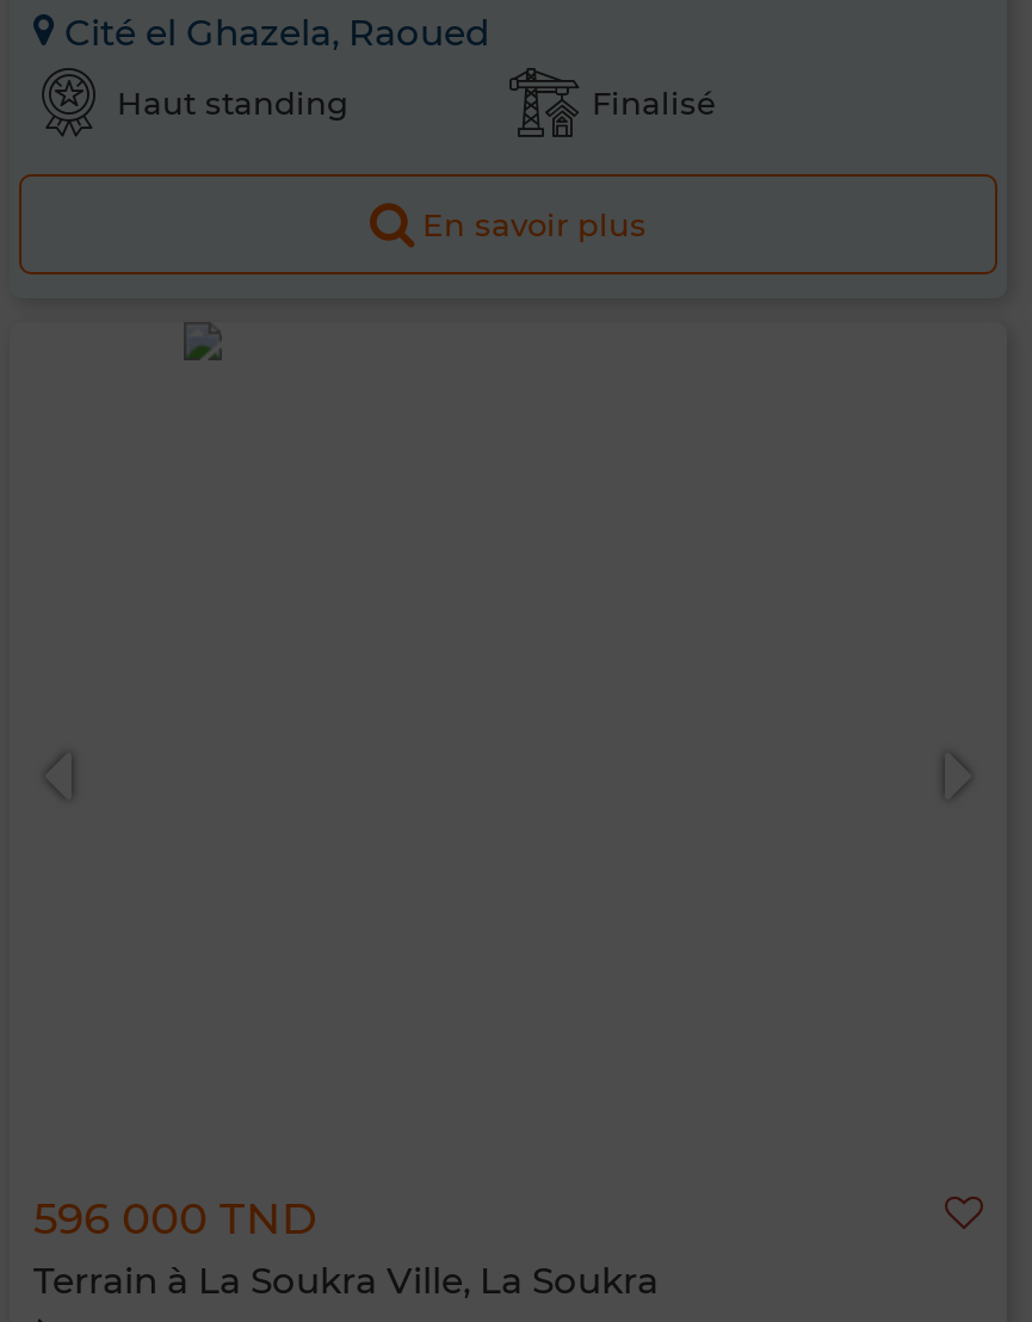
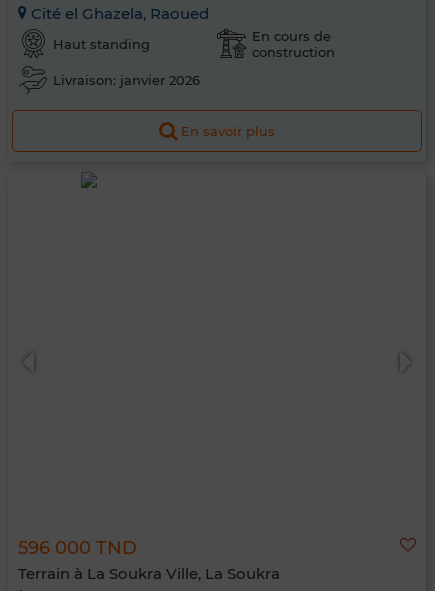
[592,84,716,122] Finalisé -> [53,28,335,88] En cours de | construction | Livraison: janvier 2026

